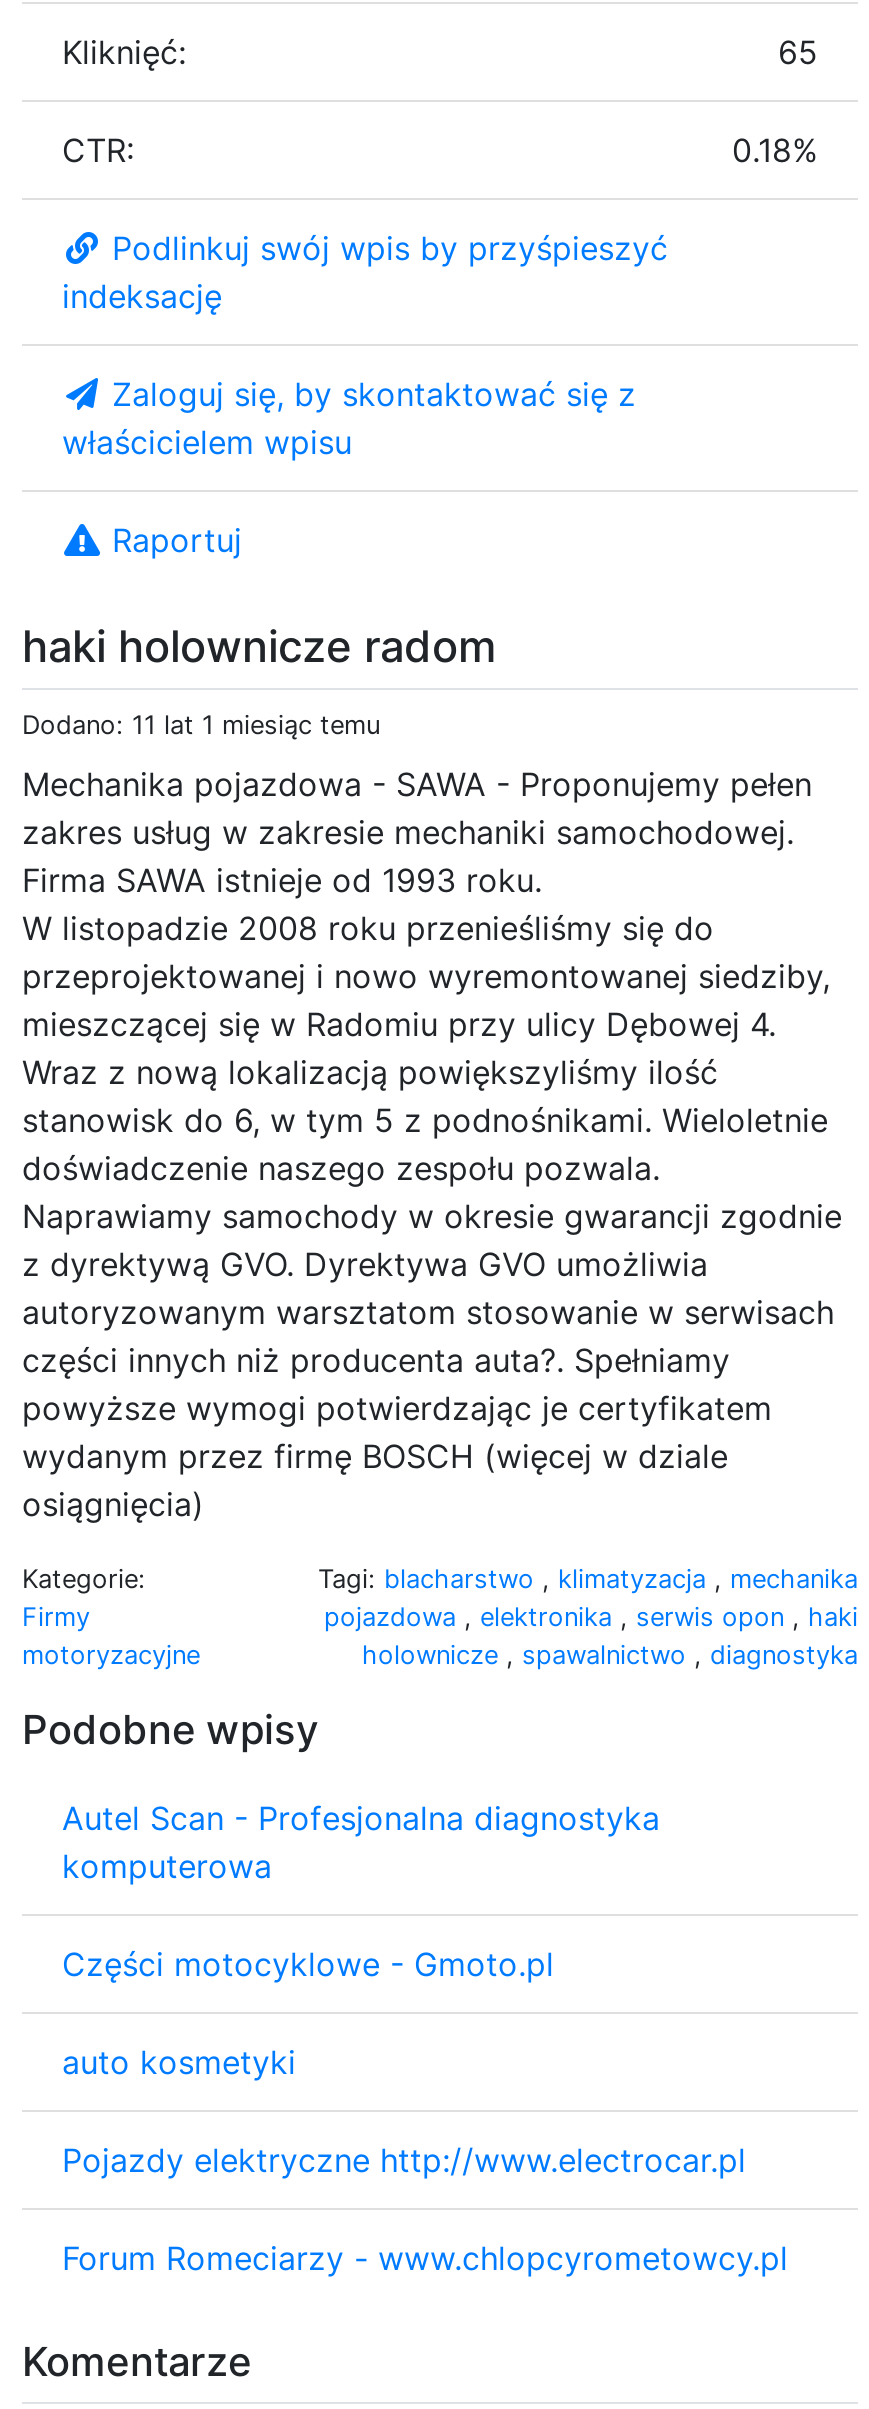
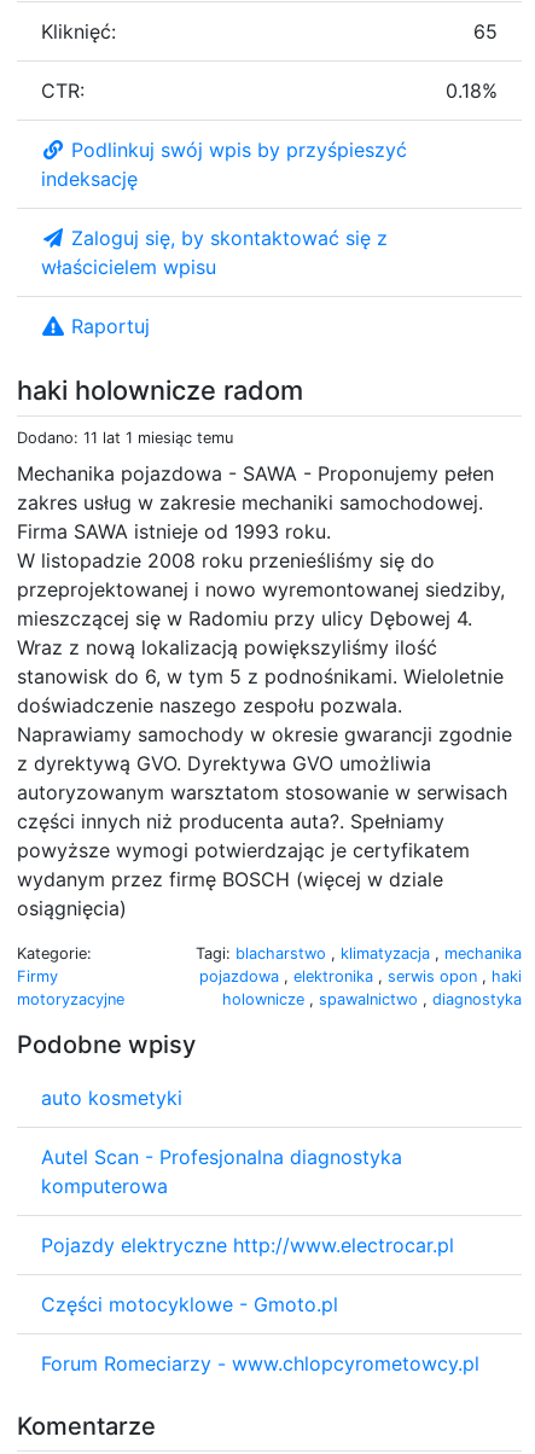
moved [62,1797,660,1885] -> [41,1144,402,1197]: Autel Scan - Profesjonalna diagnostyka | komputerowa
moved [62,1943,554,1983] -> [41,1292,338,1316]: Części motocyklowe - Gmoto.pl
moved [62,2041,296,2081] -> [41,1085,182,1109]: auto kosmetyki
moved [62,2139,746,2179] -> [41,1233,454,1257]: Pojazdy elektryczne http://www.electrocar.pl

